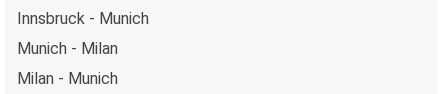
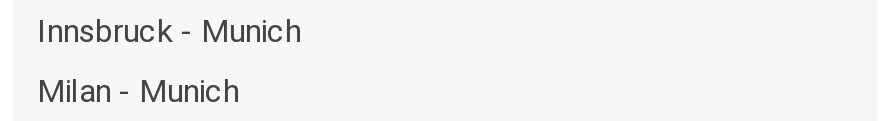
[17,38,118,57] Munich - Milan -> none

